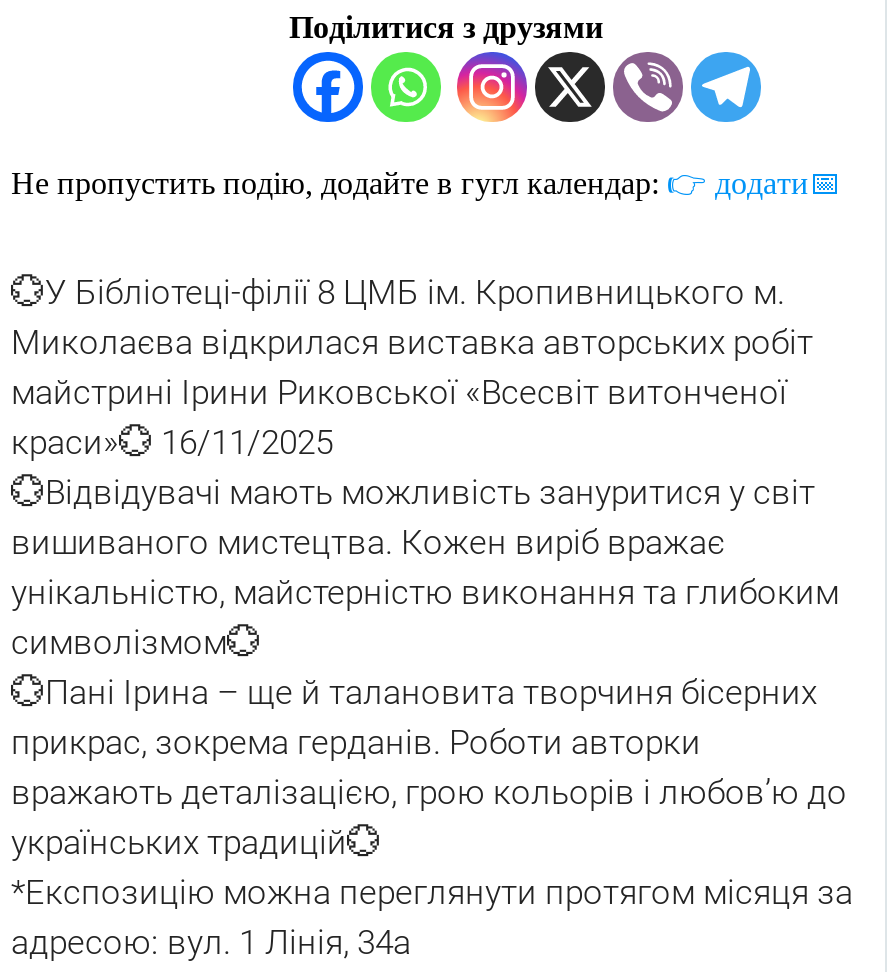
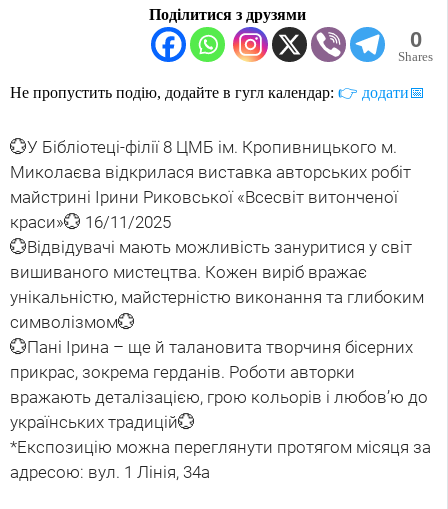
none -> [398,27,433,64] 0 | Shares

